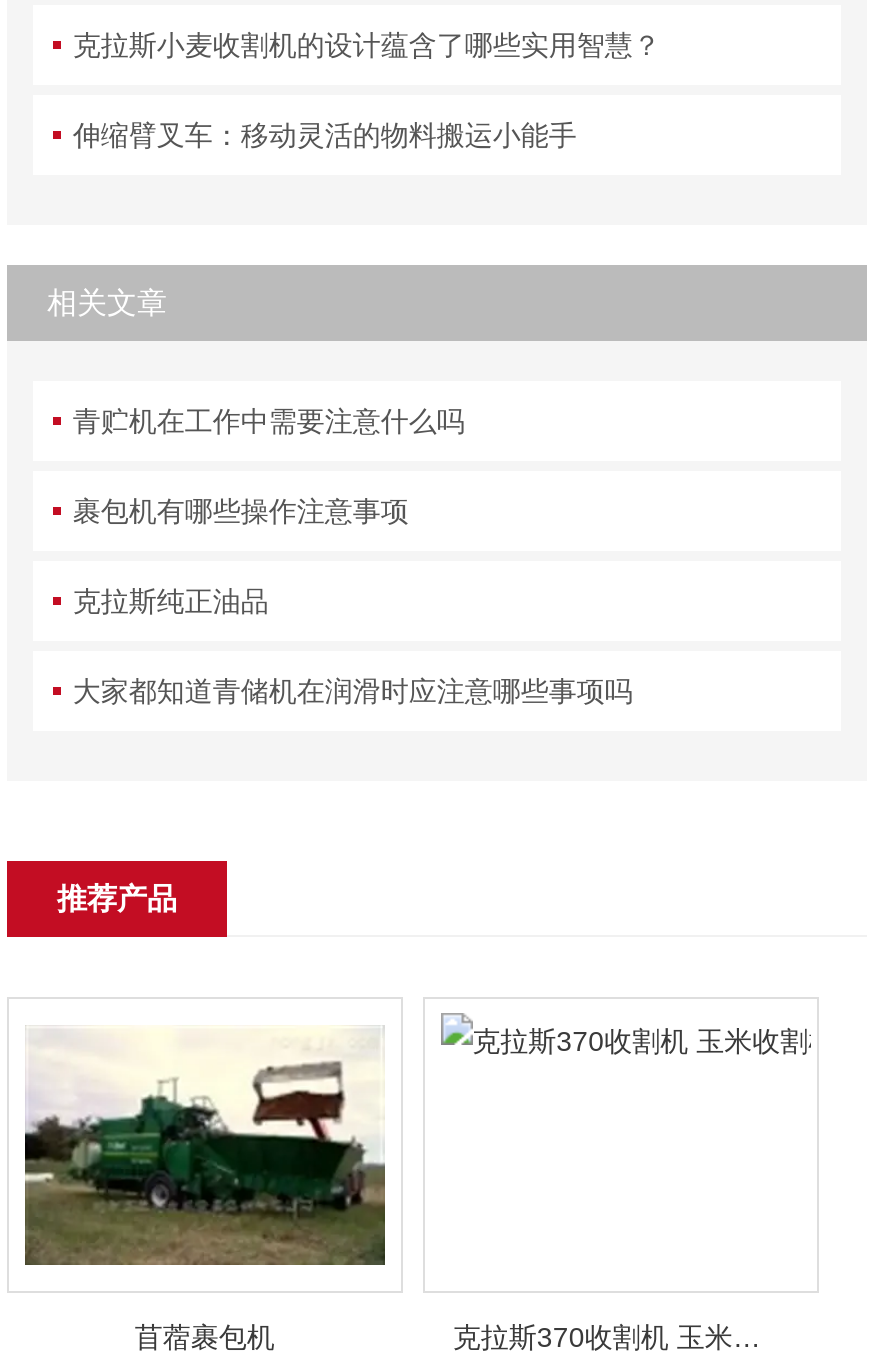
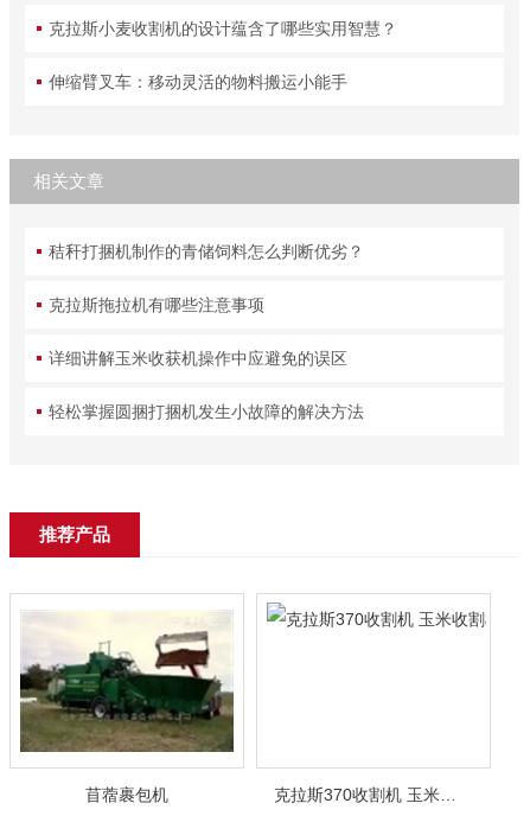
[73,405,465,437] 青贮机在工作中需要注意什么吗 -> [48,242,364,261] 秸秆打捆机制作的青储饲料怎么判断优劣？
[73,495,409,527] 裹包机有哪些操作注意事项 -> [48,295,264,314] 克拉斯拖拉机有哪些注意事项
[73,585,269,617] 克拉斯纯正油品 -> [48,349,347,368] 详细讲解玉米收获机操作中应避免的误区
[73,675,633,707] 大家都知道青储机在润滑时应注意哪些事项吗 -> [48,402,364,421] 轻松掌握圆捆打捆机发生小故障的解决方法

